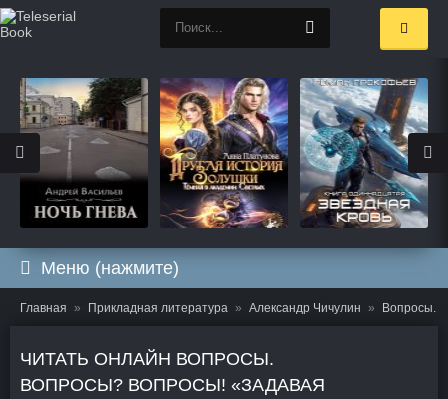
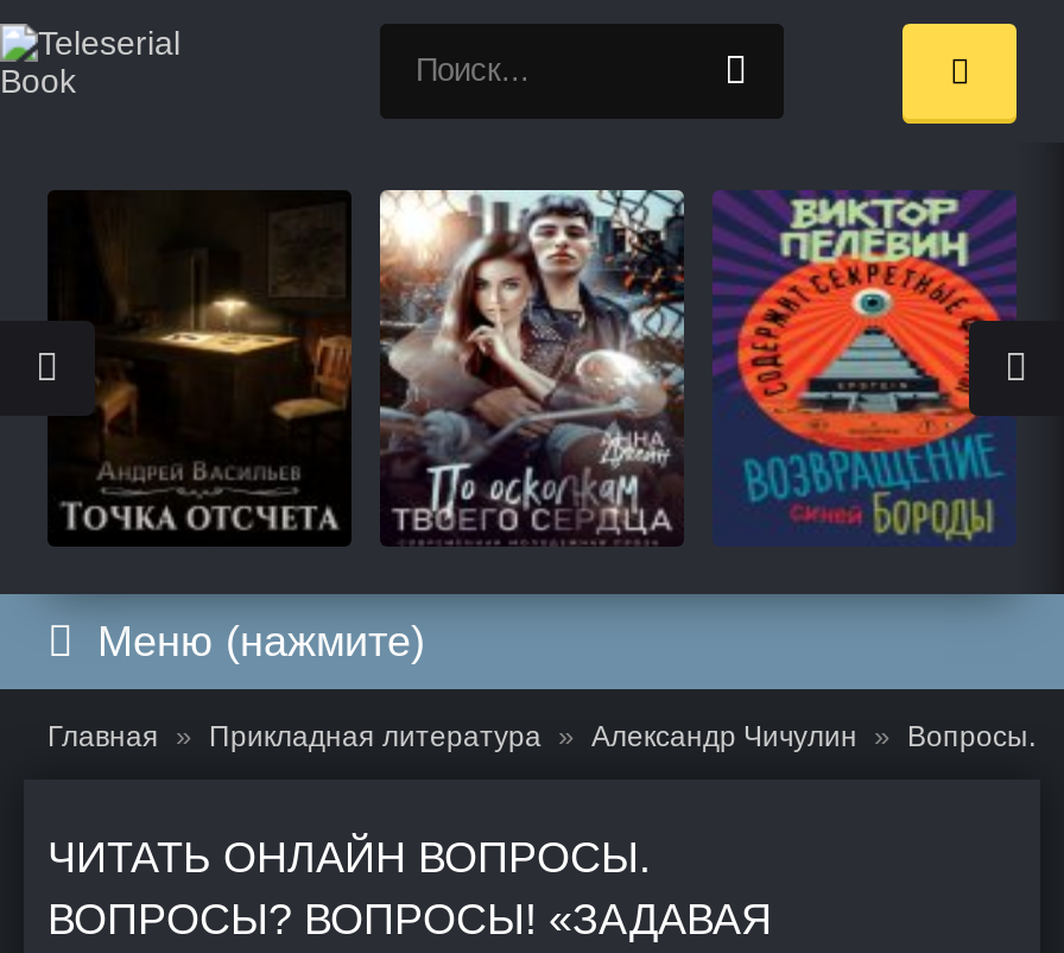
[19,77,149,221] [image] -> [47,190,351,532] [image]
[159,78,289,229] [image] -> [378,188,684,547] [image]
[299,77,429,229] [image] -> [712,190,1016,547] [image]

